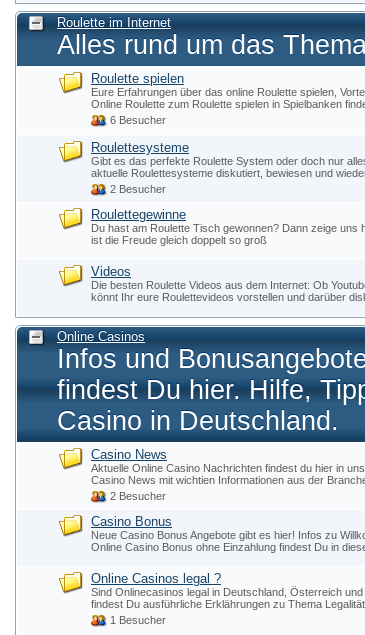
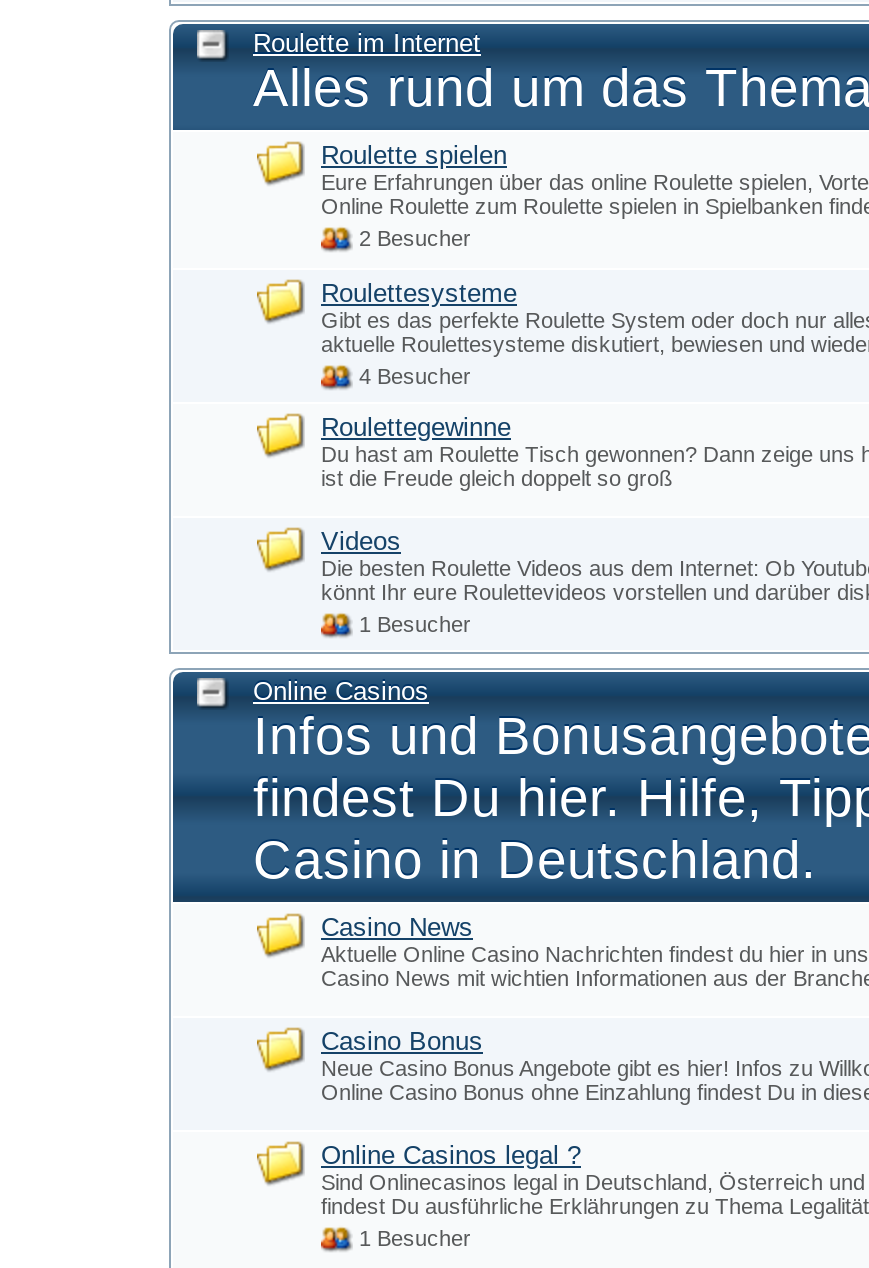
[107,114,166,126] 6 Besucher -> [353,226,471,250] 2 Besucher
[107,183,166,195] 2 Besucher -> [353,364,471,388] 4 Besucher
none -> [353,612,471,636] 1 Besucher
[107,490,166,502] 2 Besucher -> none

